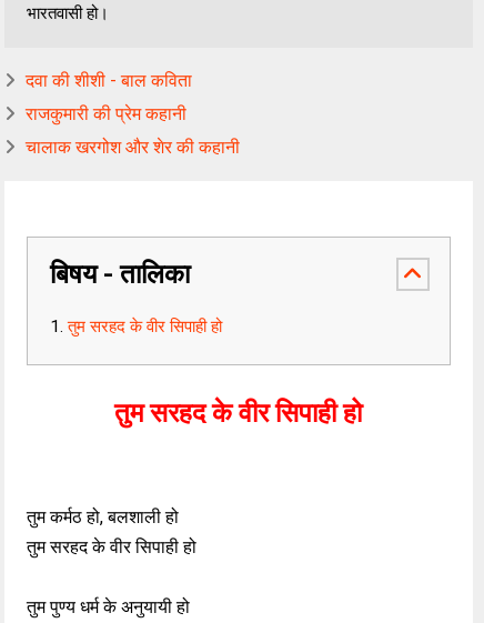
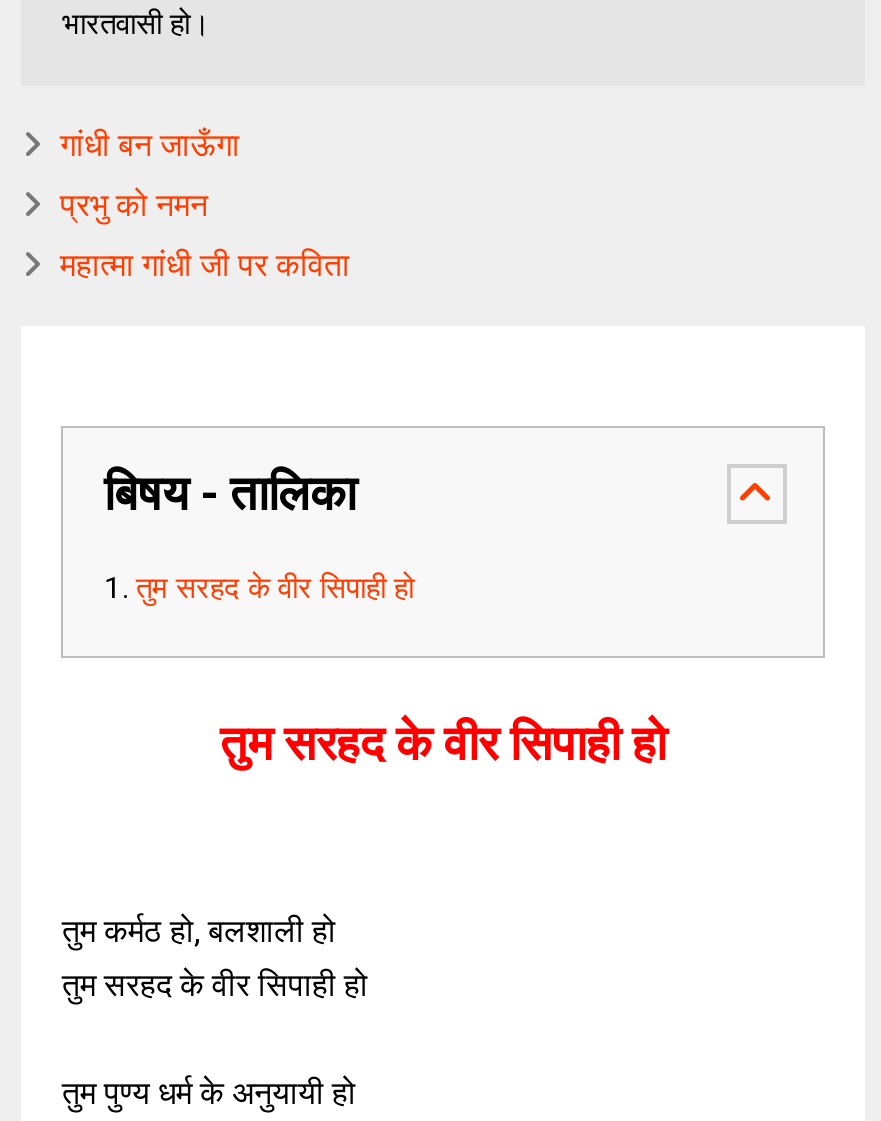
[26,70,192,91] दवा की शीशी - बाल कविता -> [60,126,240,164] गांधी बन जाऊँगा
[26,103,187,124] राजकुमारी की प्रेम कहानी -> [60,186,208,224] प्रभु को नमन
[26,137,240,158] चालाक खरगोश और शेर की कहानी -> [60,246,350,284] महात्मा गांधी जी पर कविता

